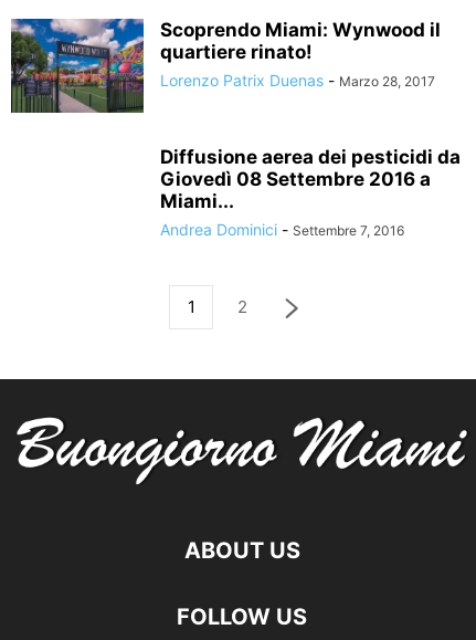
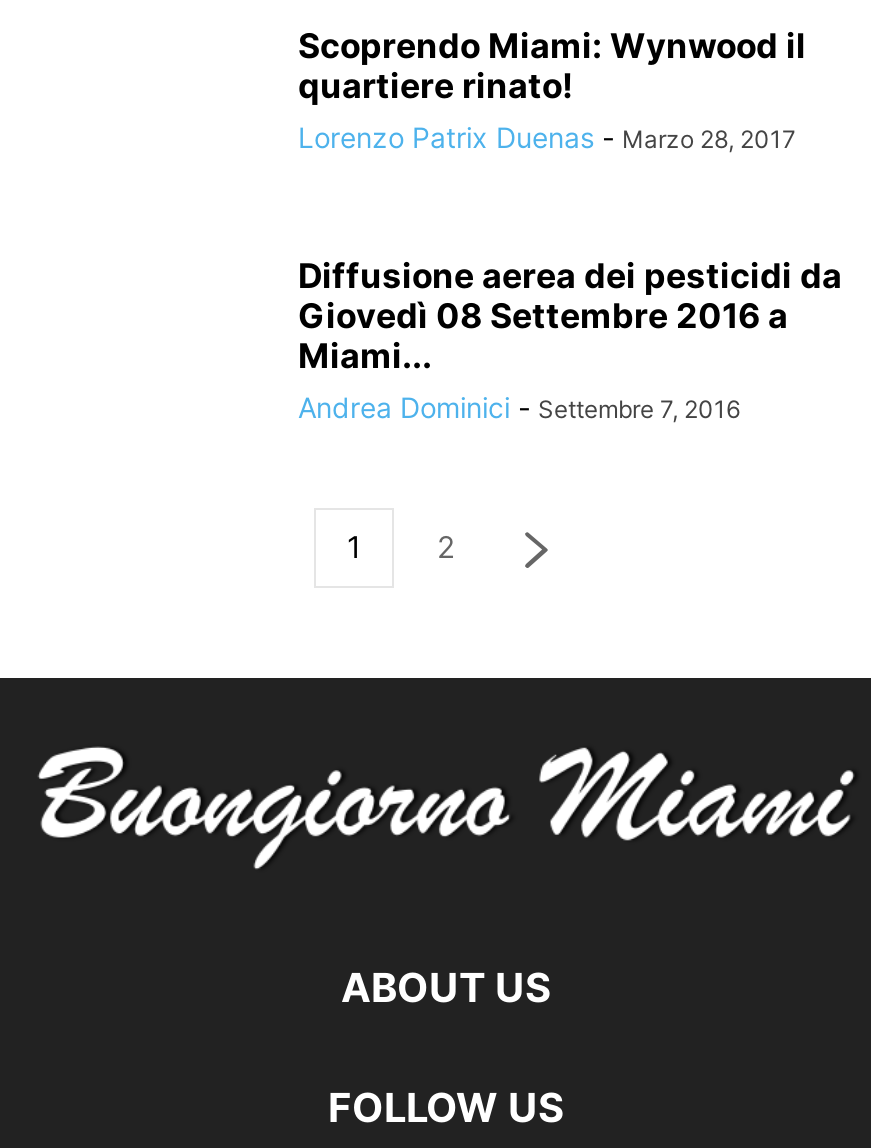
[10,18,145,114] [image] -> none

